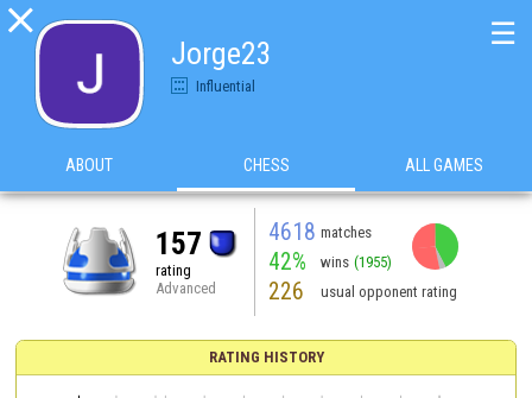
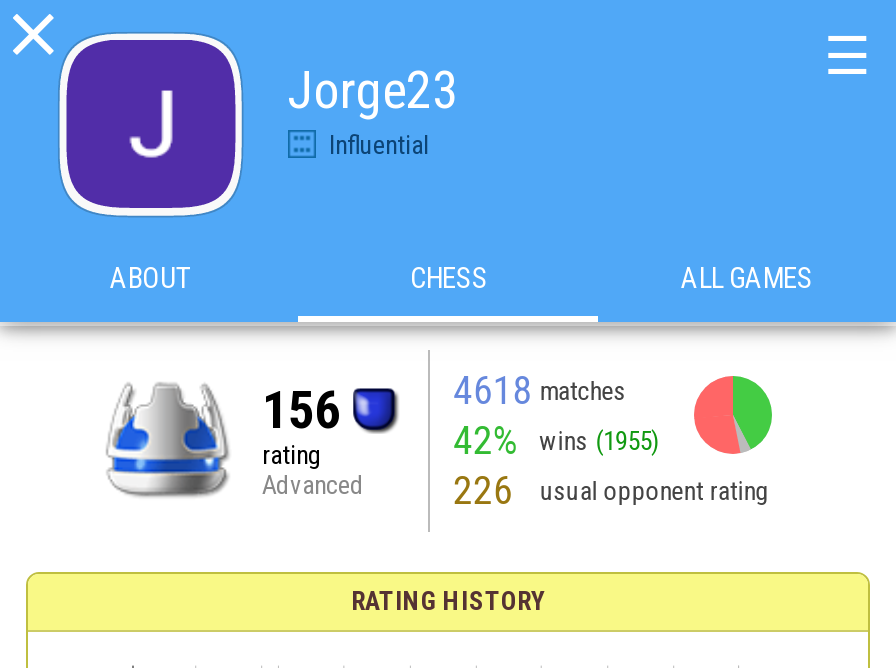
[156,225,202,261] 157 -> [262,379,340,439] 156

